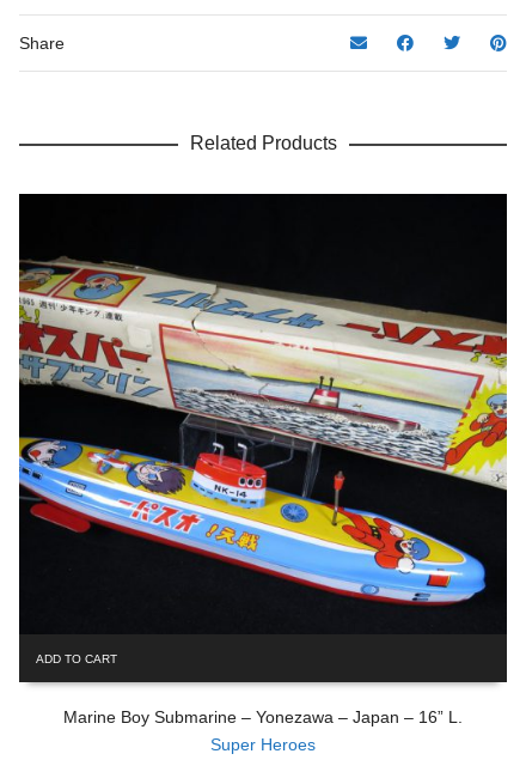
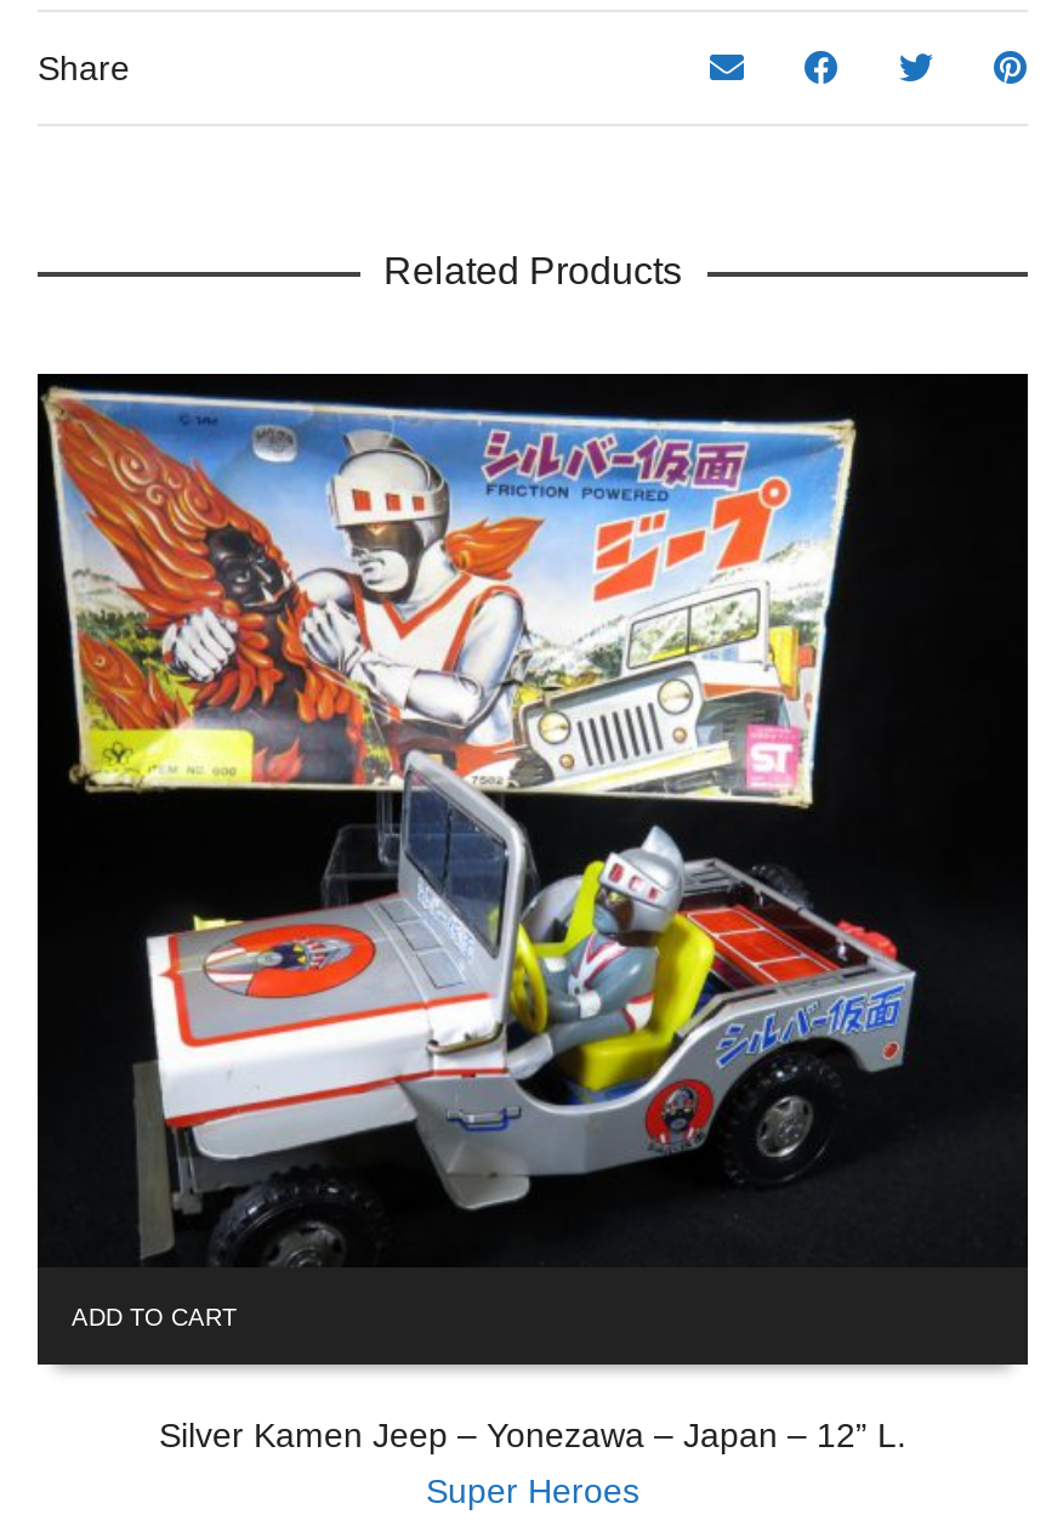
[18,200,508,632] [image] -> [35,384,1030,1265] [image]
[63,708,463,727] Marine Boy Submarine – Yonezawa – Japan – 16” L. -> [159,1416,906,1455] Silver Kamen Jeep – Yonezawa – Japan – 12” L.

